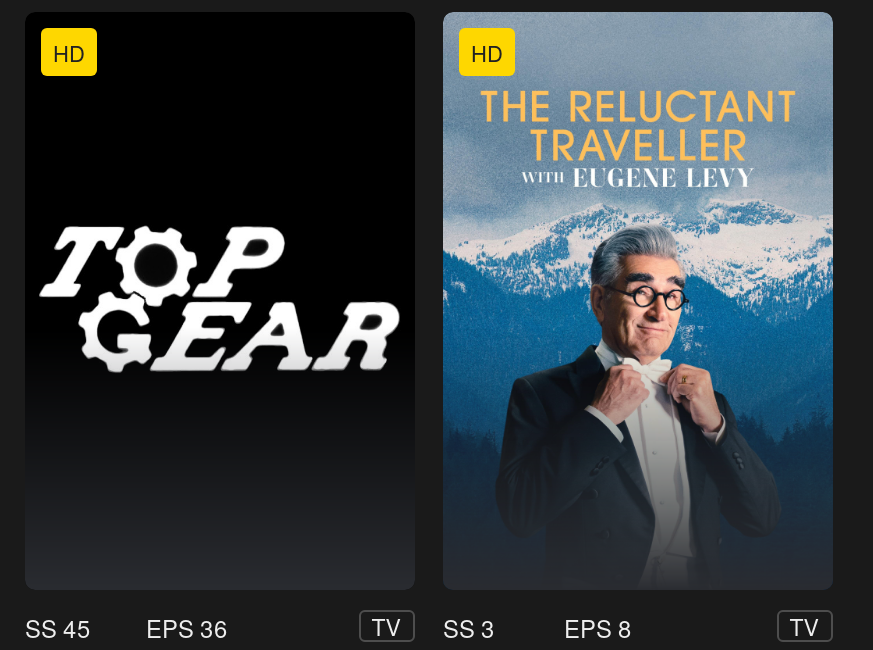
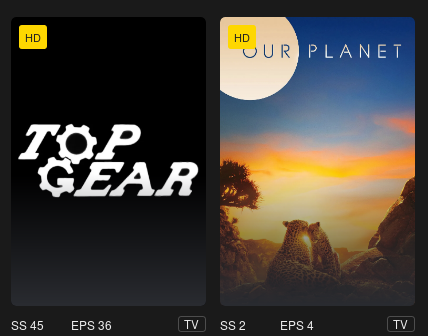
[372,10,835,643] [image] | TV SS 3 -> [184,17,416,333] [image] | TV SS 2
[564,609,632,643] EPS 8 -> [280,316,314,333] EPS 4

